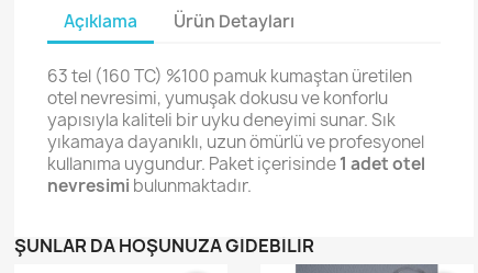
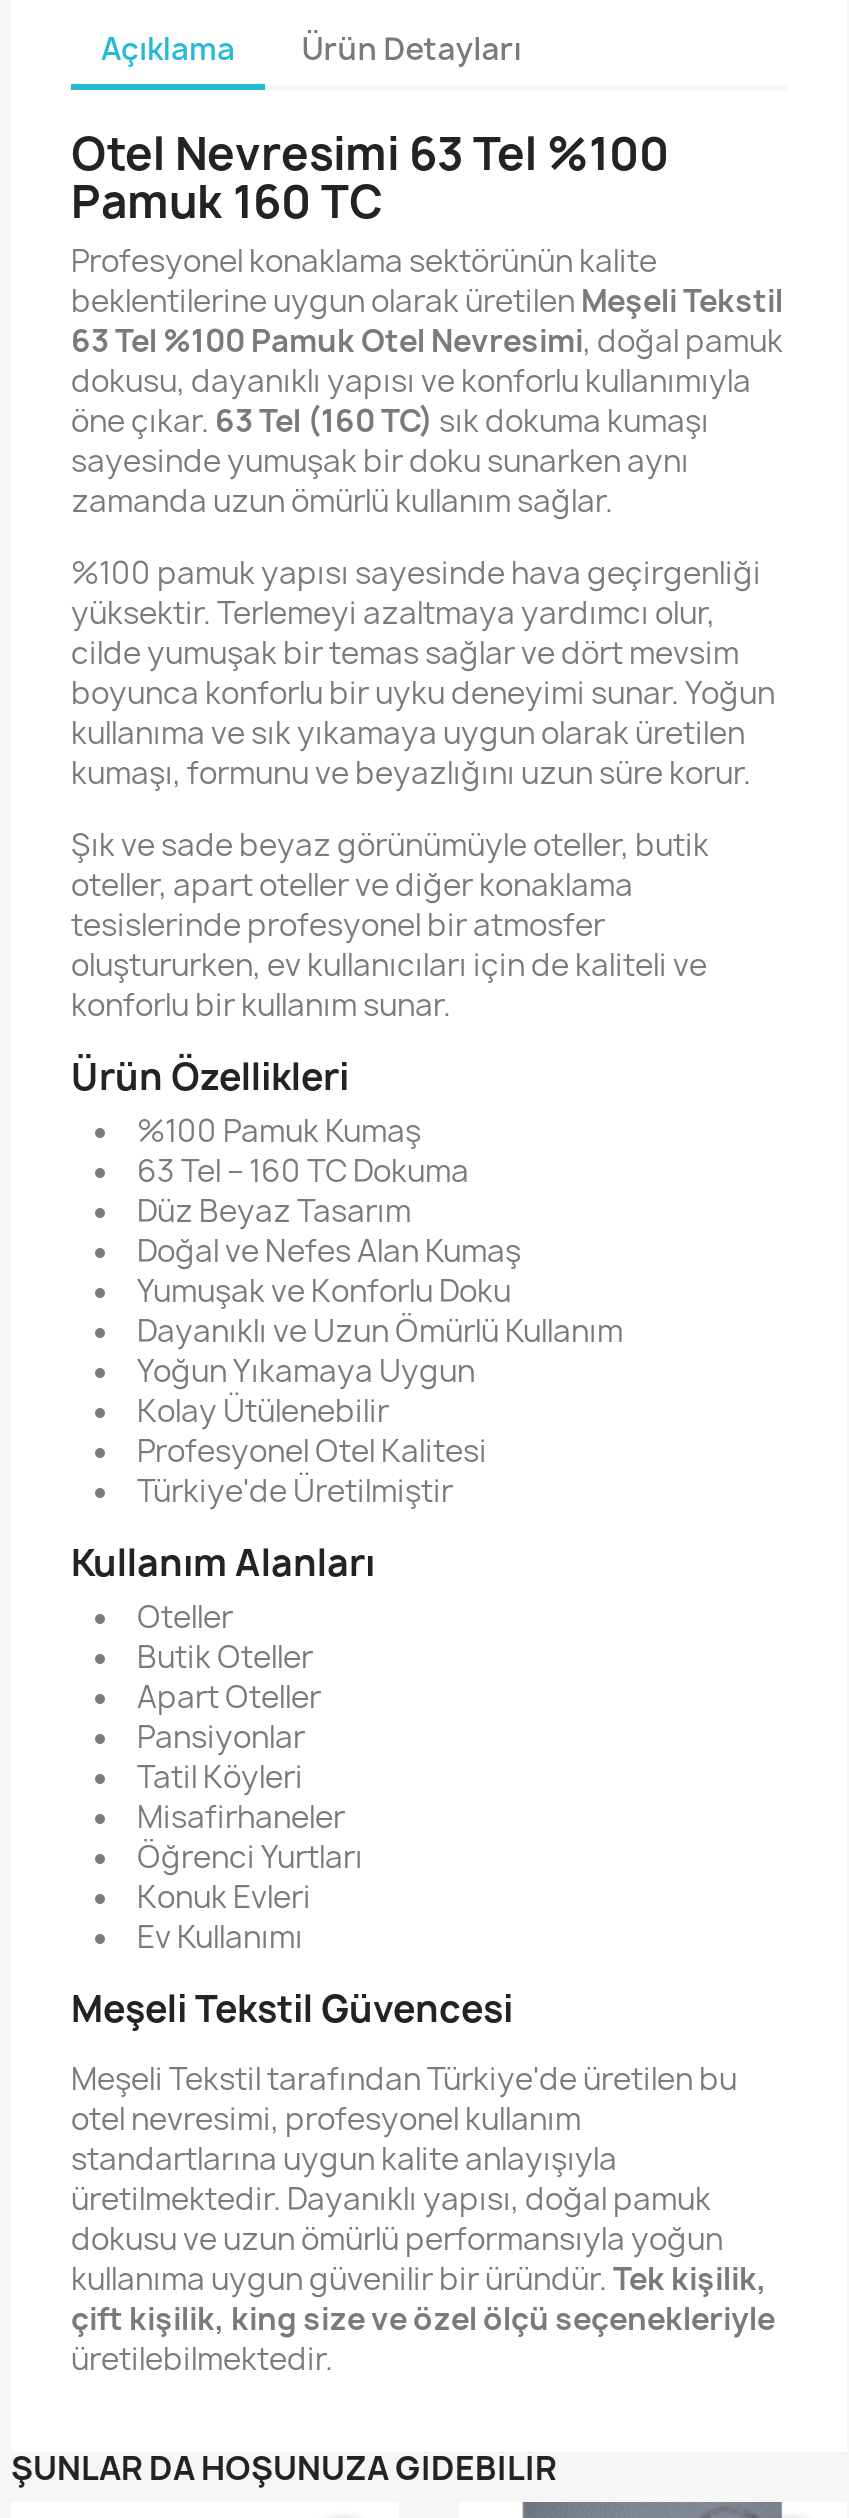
[47,65,425,197] 63 tel (160 TC) %100 pamuk kumaştan üretilen | otel nevresimi, yumuşak dokusu ve konforlu | yapısıyla kaliteli bir uyku deneyimi sunar. Sık | yıkamaya dayanıklı, uzun ömürlü ve profesyonel | kullanıma uygundur. Paket içerisinde 1 adet otel | nevresimi bulunmaktadır. -> [71,124,783,2380] Otel Nevresimi 63 Tel %100 | Pamuk 160 TC | Profesyonel konaklama sektörünün kalite | beklentilerine uygun olarak üretilen Meşeli Tekstil | 63 Tel %100 Pamuk Otel Nevresimi, doğal pamuk | dokusu, dayanıklı yapısı ve konforlu kullanımıyla | öne çıkar. 63 Tel (160 TC) sık dokuma kumaşı | sayesinde yumuşak bir doku sunarken aynı | zamanda uzun ömürlü kullanım sağlar. | %100 pamuk yapısı sayesinde hava geçirgenliği | yüksektir. Terlemeyi azaltmaya yardımcı olur, | cilde yumuşak bir temas sağlar ve dört mevsim | boyunca konforlu bir uyku deneyimi sunar. Yoğun | kullanıma ve sık yıkamaya uygun olarak üretilen | kumaşı, formunu ve beyazlığını uzun süre korur. | Şık ve sade beyaz görünümüyle oteller, butik | oteller, apart oteller ve diğer konaklama | tesislerinde profesyonel bir atmosfer | oluştururken, ev kullanıcıları için de kaliteli ve | konforlu bir kullanım sunar. | Ürün Özellikleri | %100 Pamuk Kumaş | 63 Tel – 160 TC Dokuma | Düz Beyaz Tasarım | Doğal ve Nefes Alan Kumaş | Yumuşak ve Konforlu Doku | Dayanıklı ve Uzun Ömürlü Kullanım | Yoğun Yıkamaya Uygun | Kolay Ütülenebilir | Profesyonel Otel Kalitesi | Türkiye'de Üretilmiştir | Kullanım Alanları | Oteller | Butik Oteller | Apart Oteller | Pansiyonlar | Tatil Köyleri | Misafirhaneler | Öğrenci Yurtları | Konuk Evleri | Ev Kullanımı | Meşeli Tekstil Güvencesi | Meşeli Tekstil tarafından Türkiye'de üretilen bu | otel nevresimi, profesyonel kullanım | standartlarına uygun kalite anlayışıyla | üretilmektedir. Dayanıklı yapısı, doğal pamuk | dokusu ve uzun ömürlü performansıyla yoğun | kullanıma uygun güvenilir bir üründür. Tek kişilik, | çift kişilik, king size ve özel ölçü seçenekleriyle | üretilebilmektedir.

